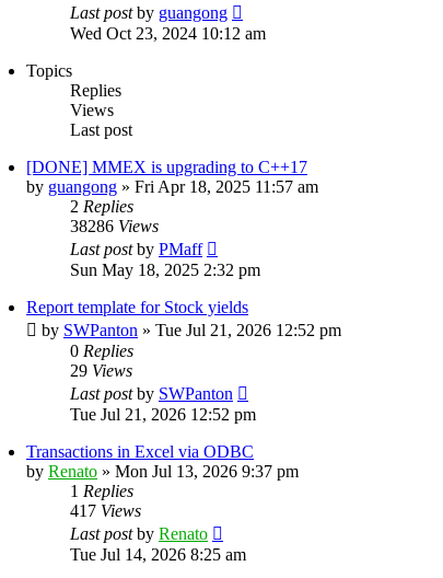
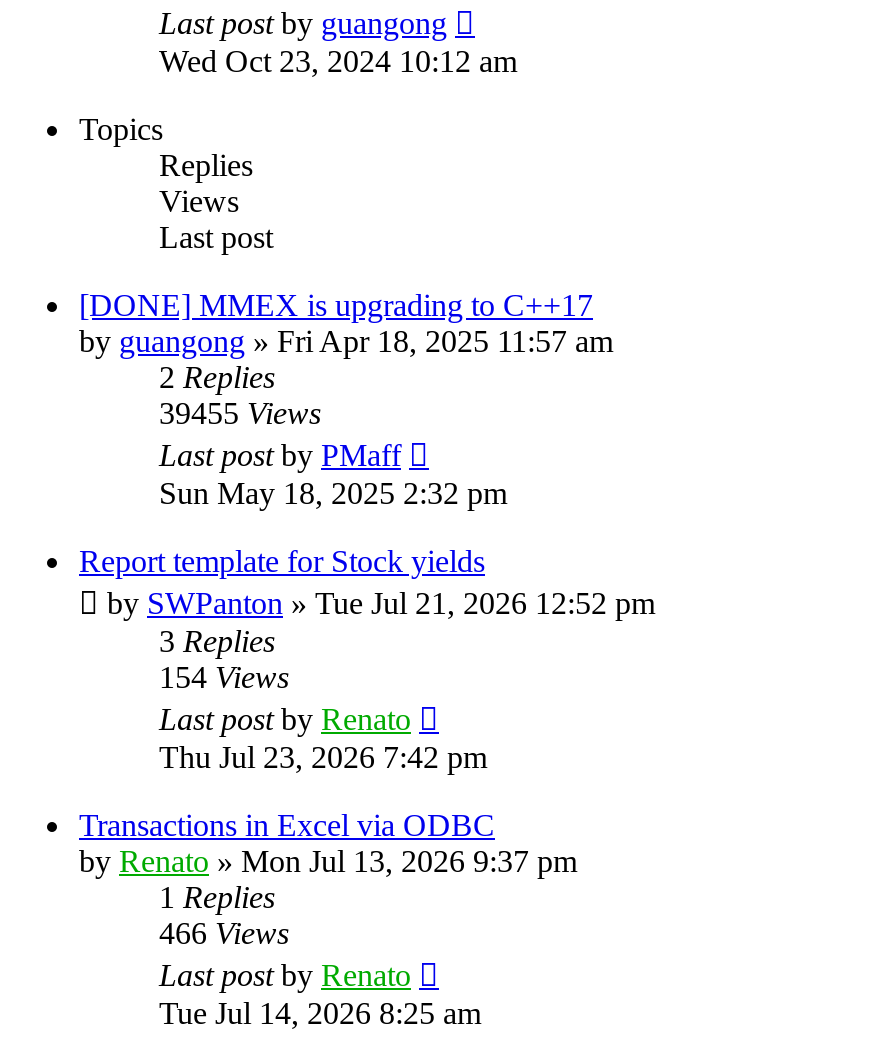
[70,216,159,235] 38286 Views -> [159,395,321,429] 39455 Views
[70,341,133,360] 0 Replies -> [159,623,275,657] 3 Replies
[70,361,132,380] 29 Views -> [159,659,289,693] 154 Views
[70,384,233,403] Last post by SWPanton -> [159,701,411,735] Last post by Renato
[70,405,256,423] Tue Jul 21, 2026 12:52 pm -> [159,739,487,773] Thu Jul 23, 2026 7:42 pm
[70,501,141,520] 417 Views -> [159,915,289,949] 466 Views

